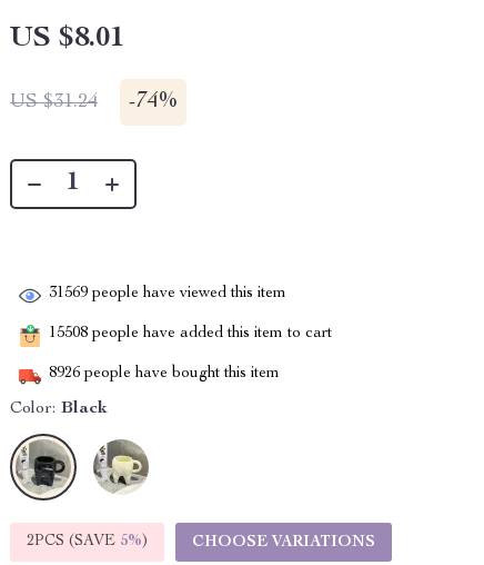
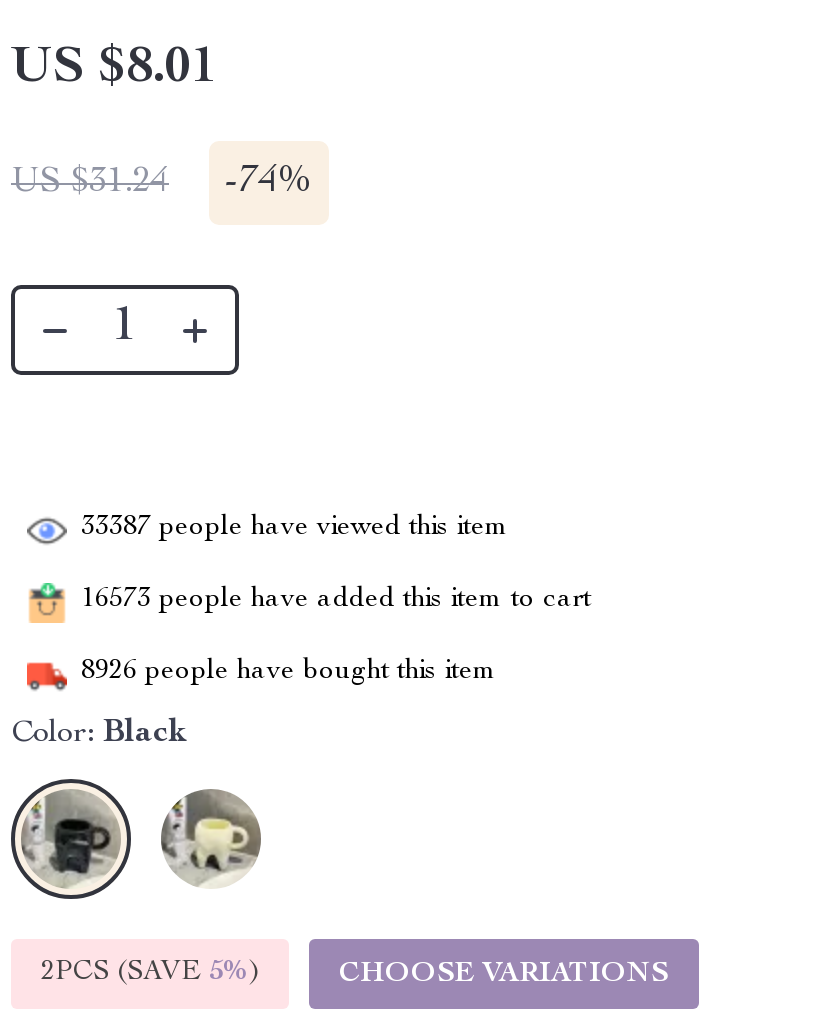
[49,286,286,302] 31569 people have viewed this item -> [81,514,509,542] 33387 people have viewed this item
[49,326,332,342] 15508 people have added this item to cart -> [81,586,591,614] 16573 people have added this item to cart

